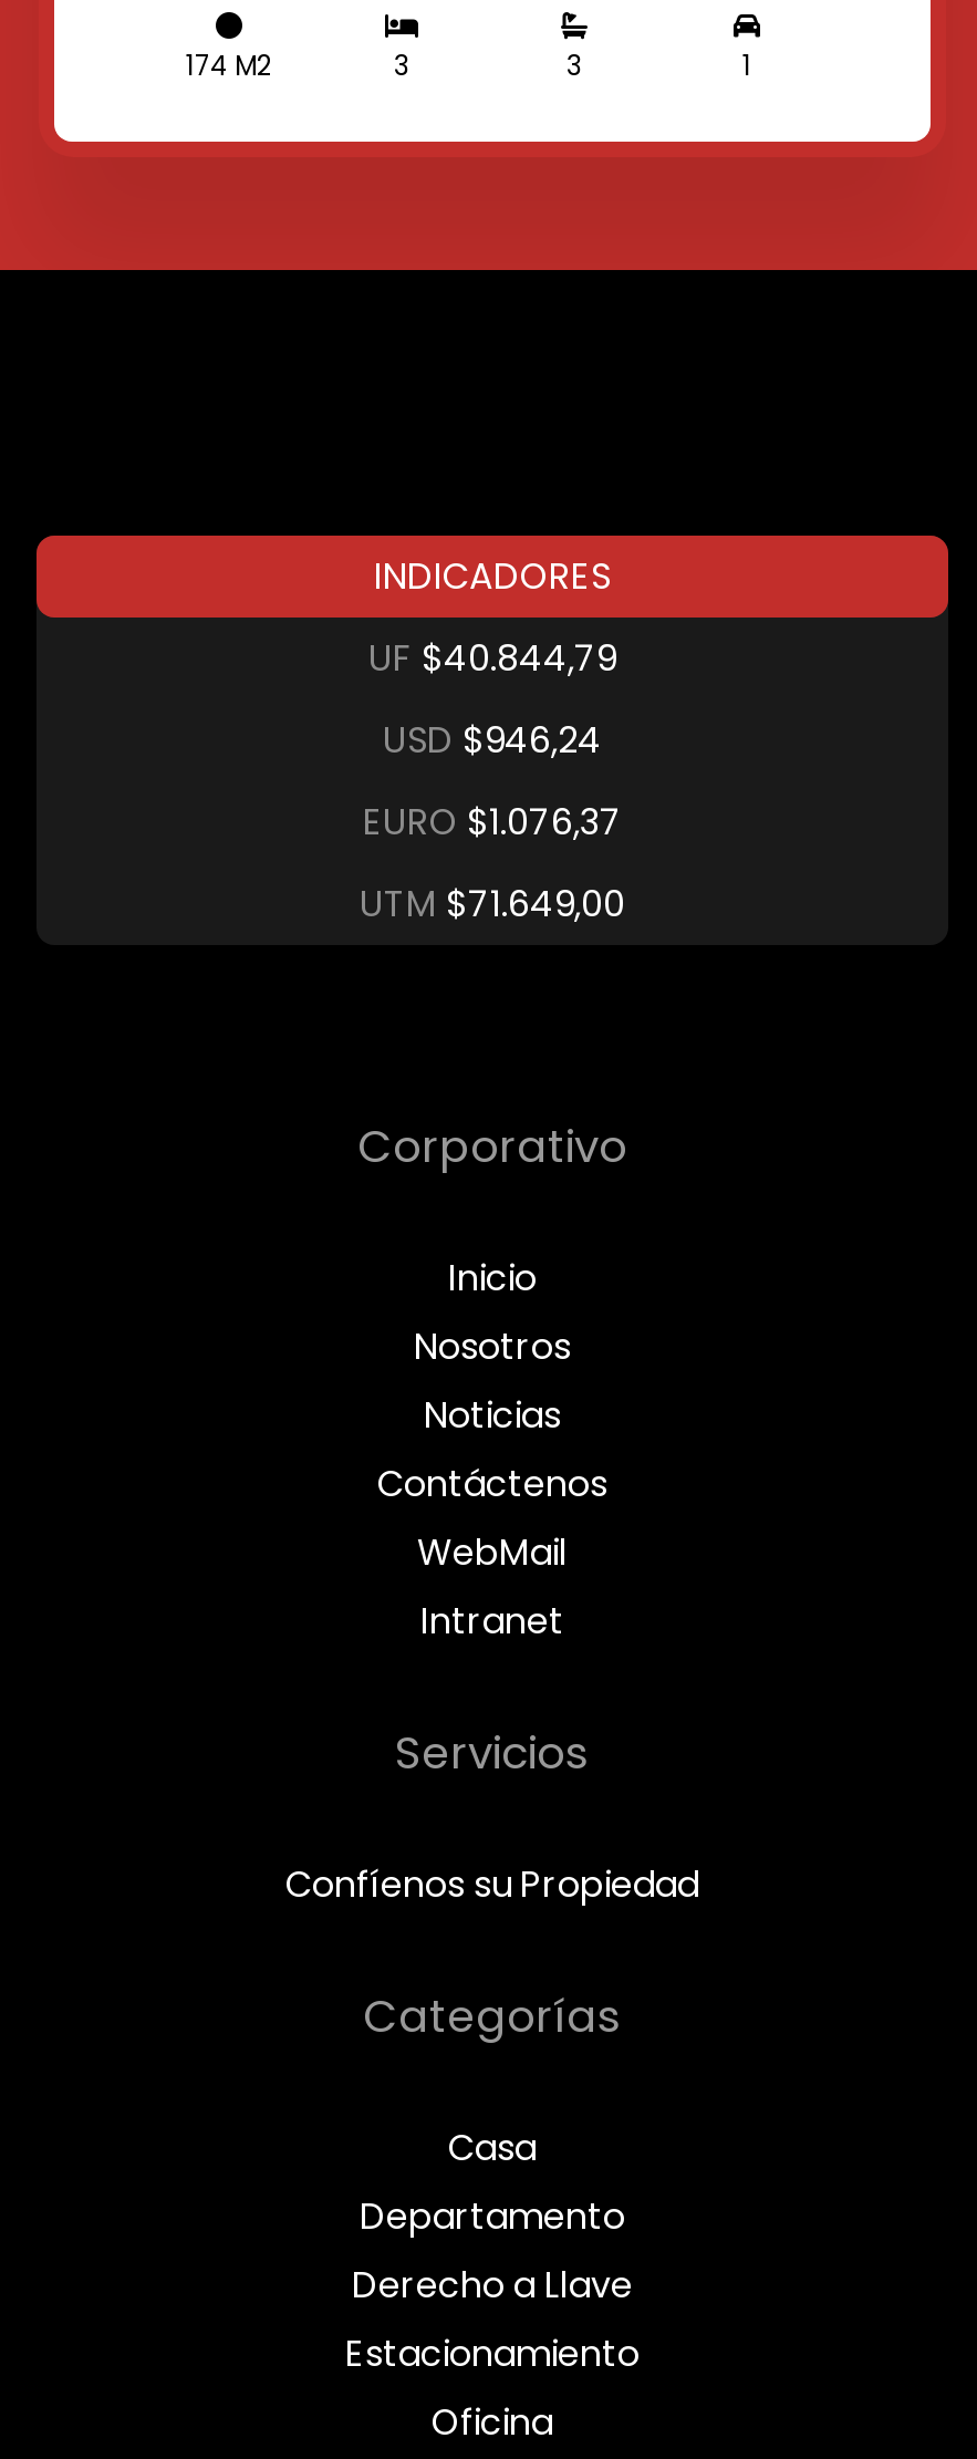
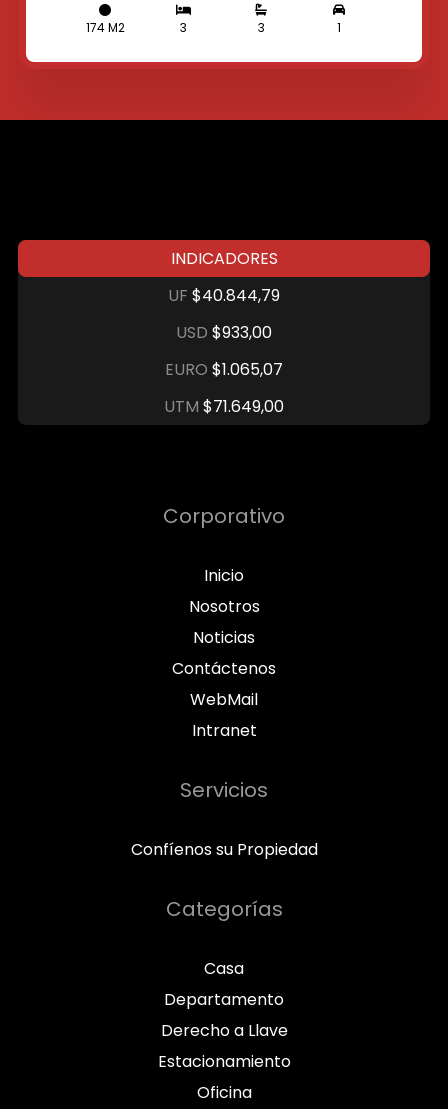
[383,715,602,766] USD $946,24 -> [176,321,272,344] USD $933,00
[363,797,622,848] EURO $1.076,37 -> [165,358,283,381] EURO $1.065,07

